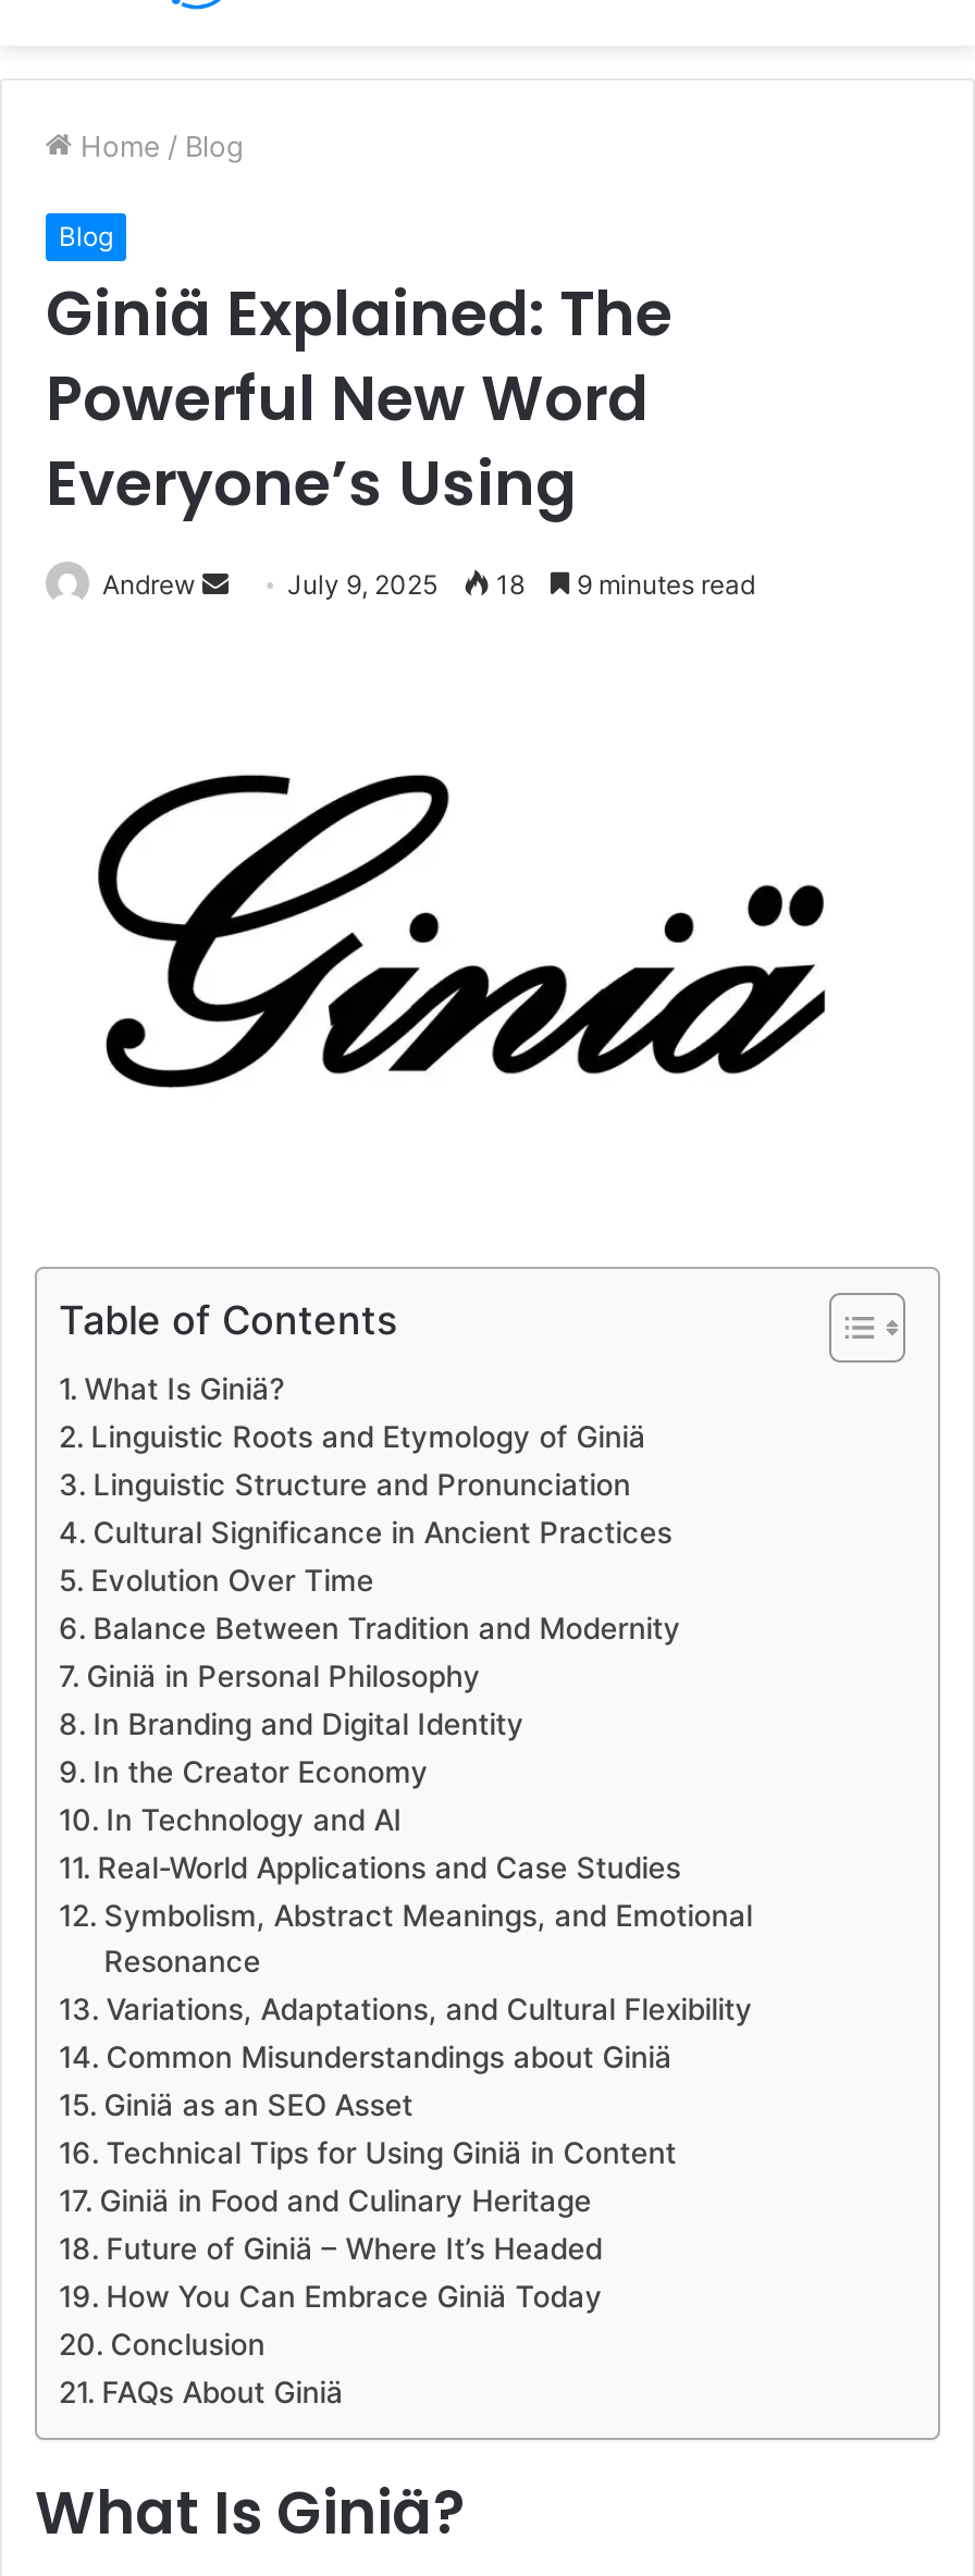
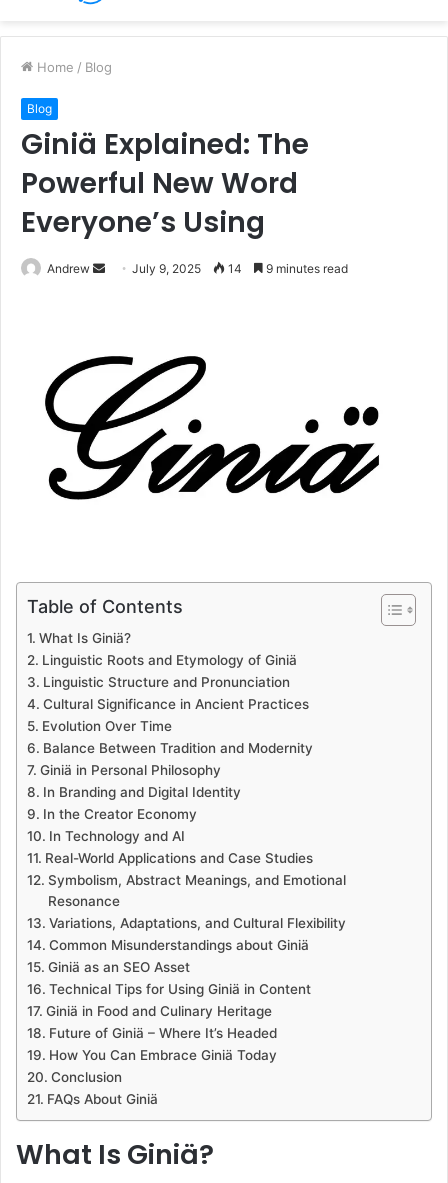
[490,569,524,602] 18 -> [225,261,242,276] 14

